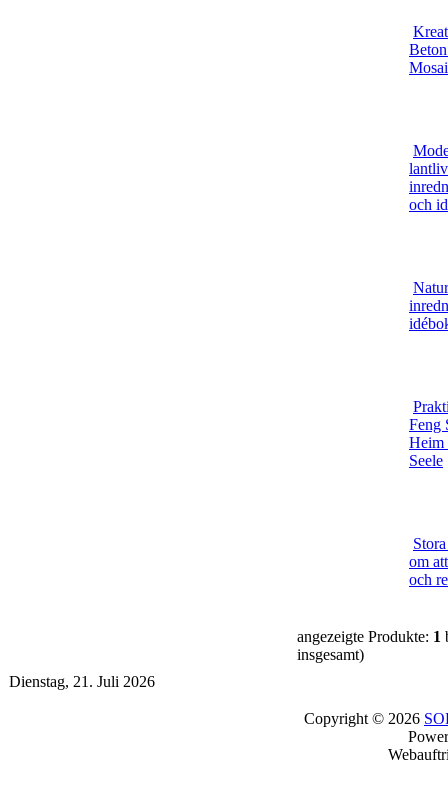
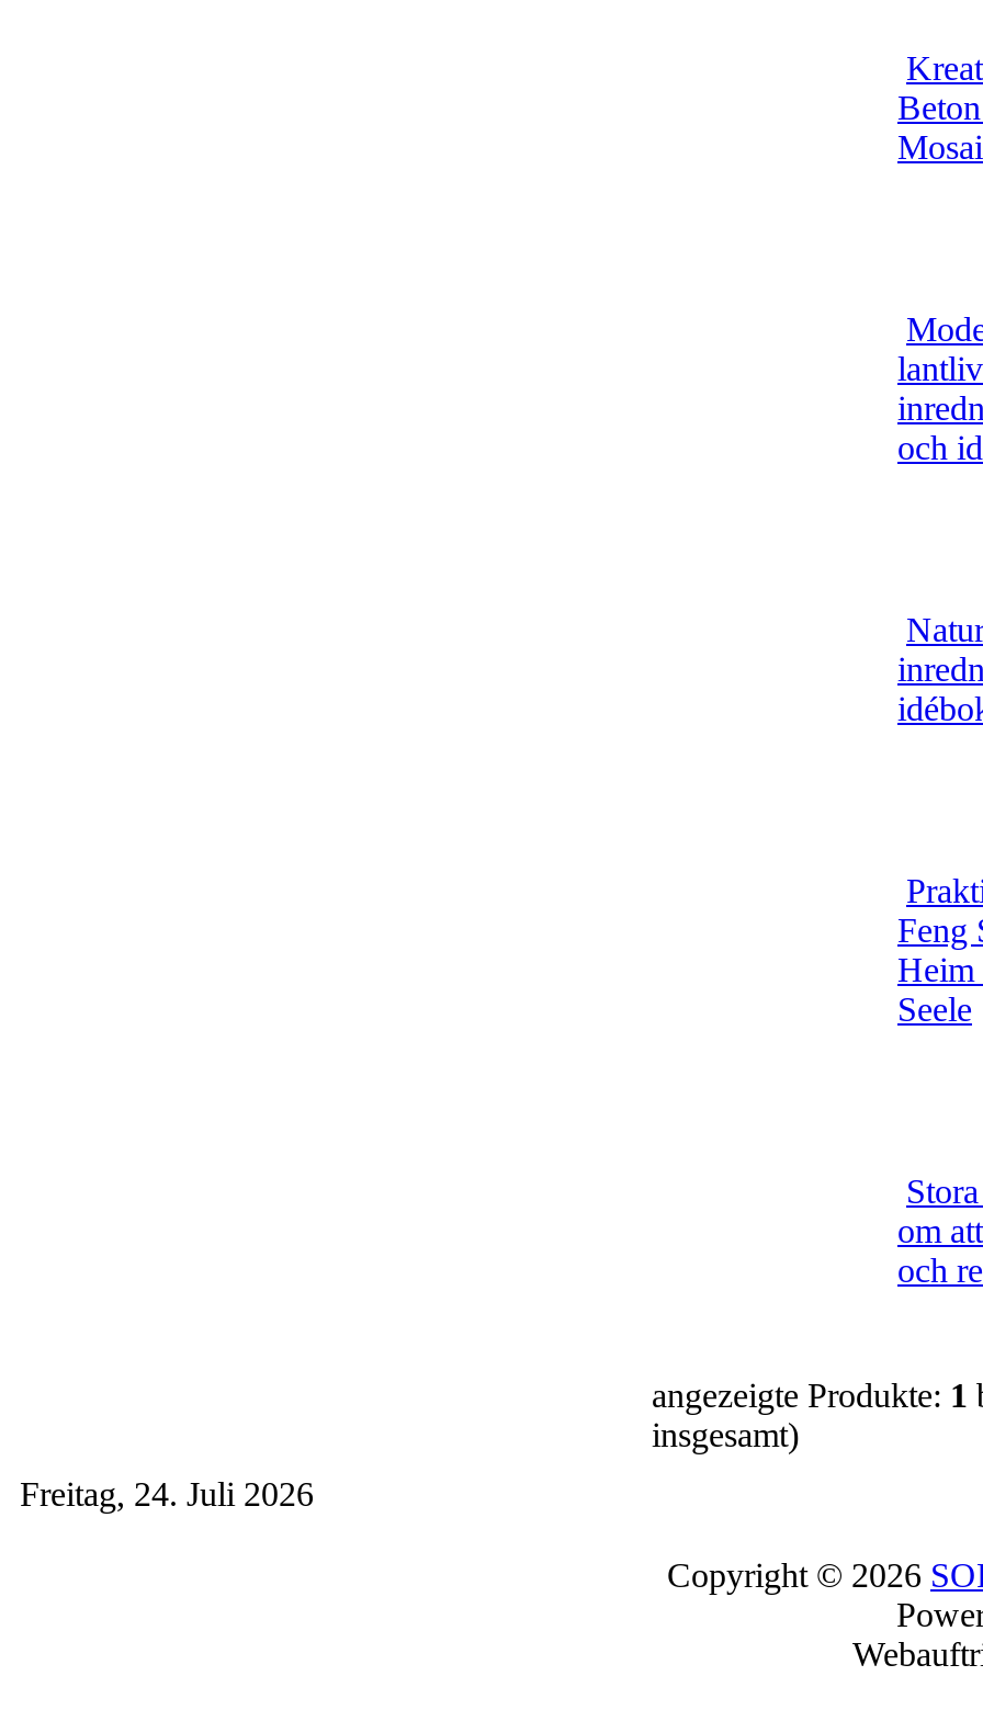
[1,673,163,690] Dienstag, 21. Juli 2026 -> [2,1475,331,1513] Freitag, 24. Juli 2026

